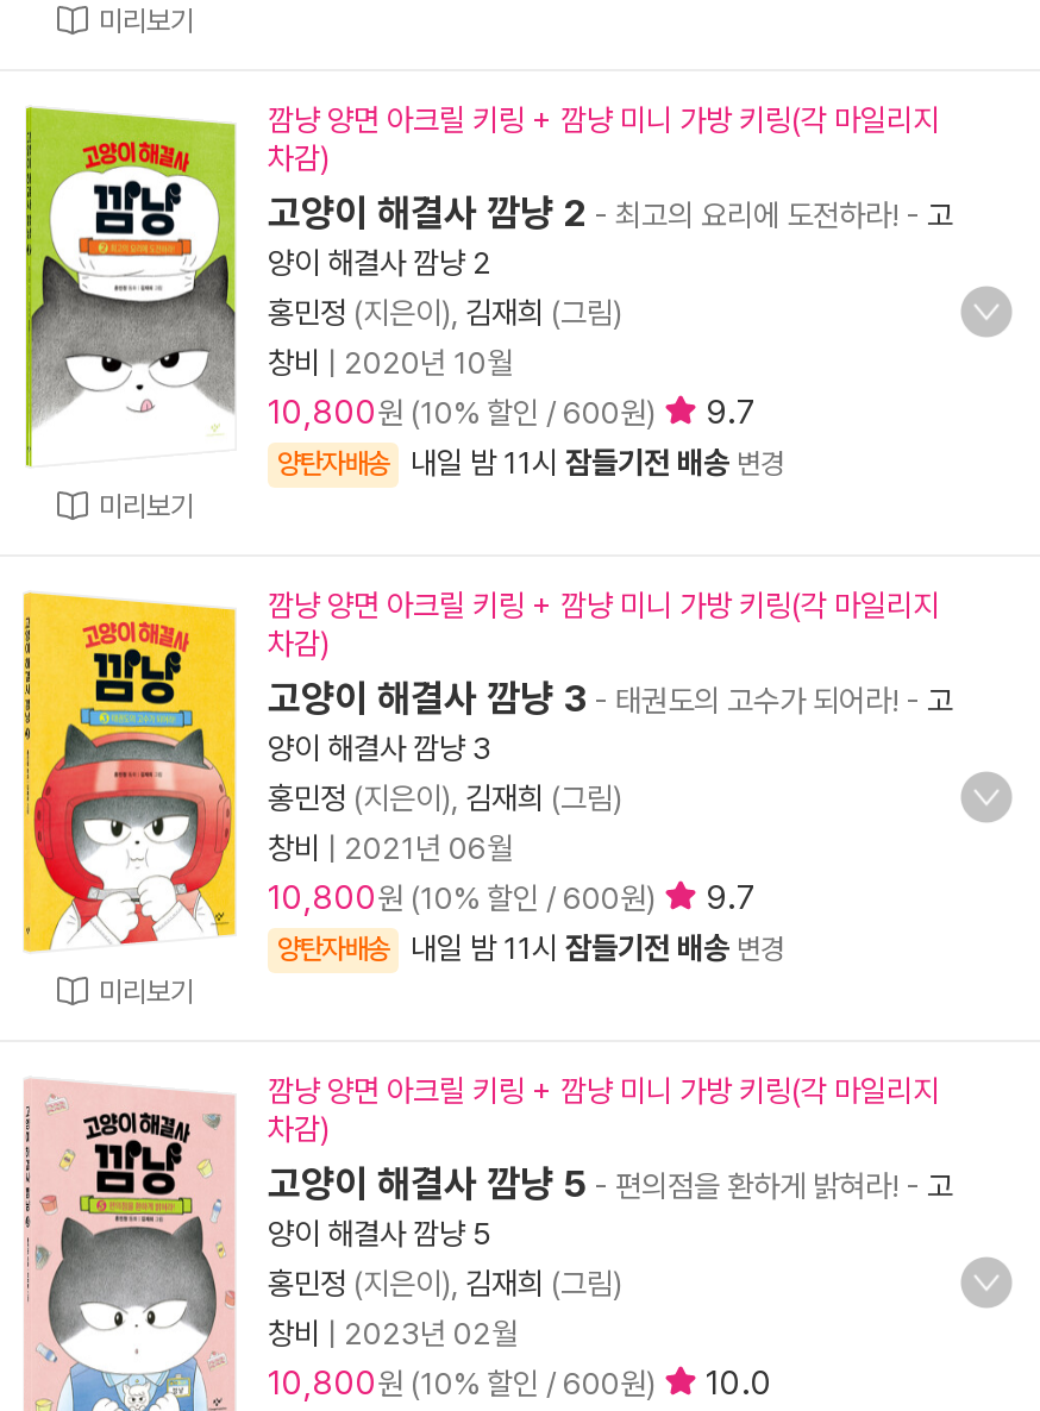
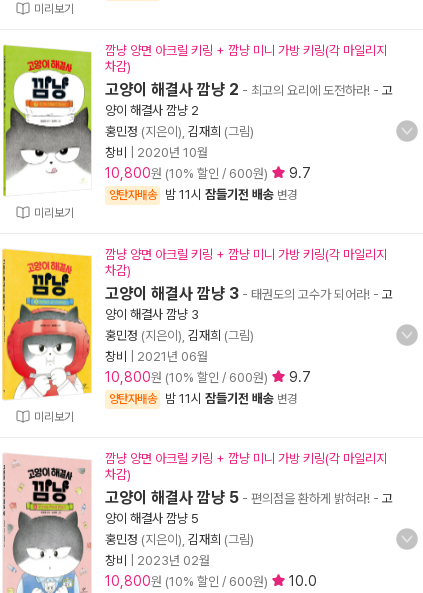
[411,445,784,481] 내일 밤 11시 잠들기전 배송 변경 -> [165,187,297,202] 밤 11시 잠들기전 배송 변경
[411,930,784,966] 내일 밤 11시 잠들기전 배송 변경 -> [165,391,297,406] 밤 11시 잠들기전 배송 변경

